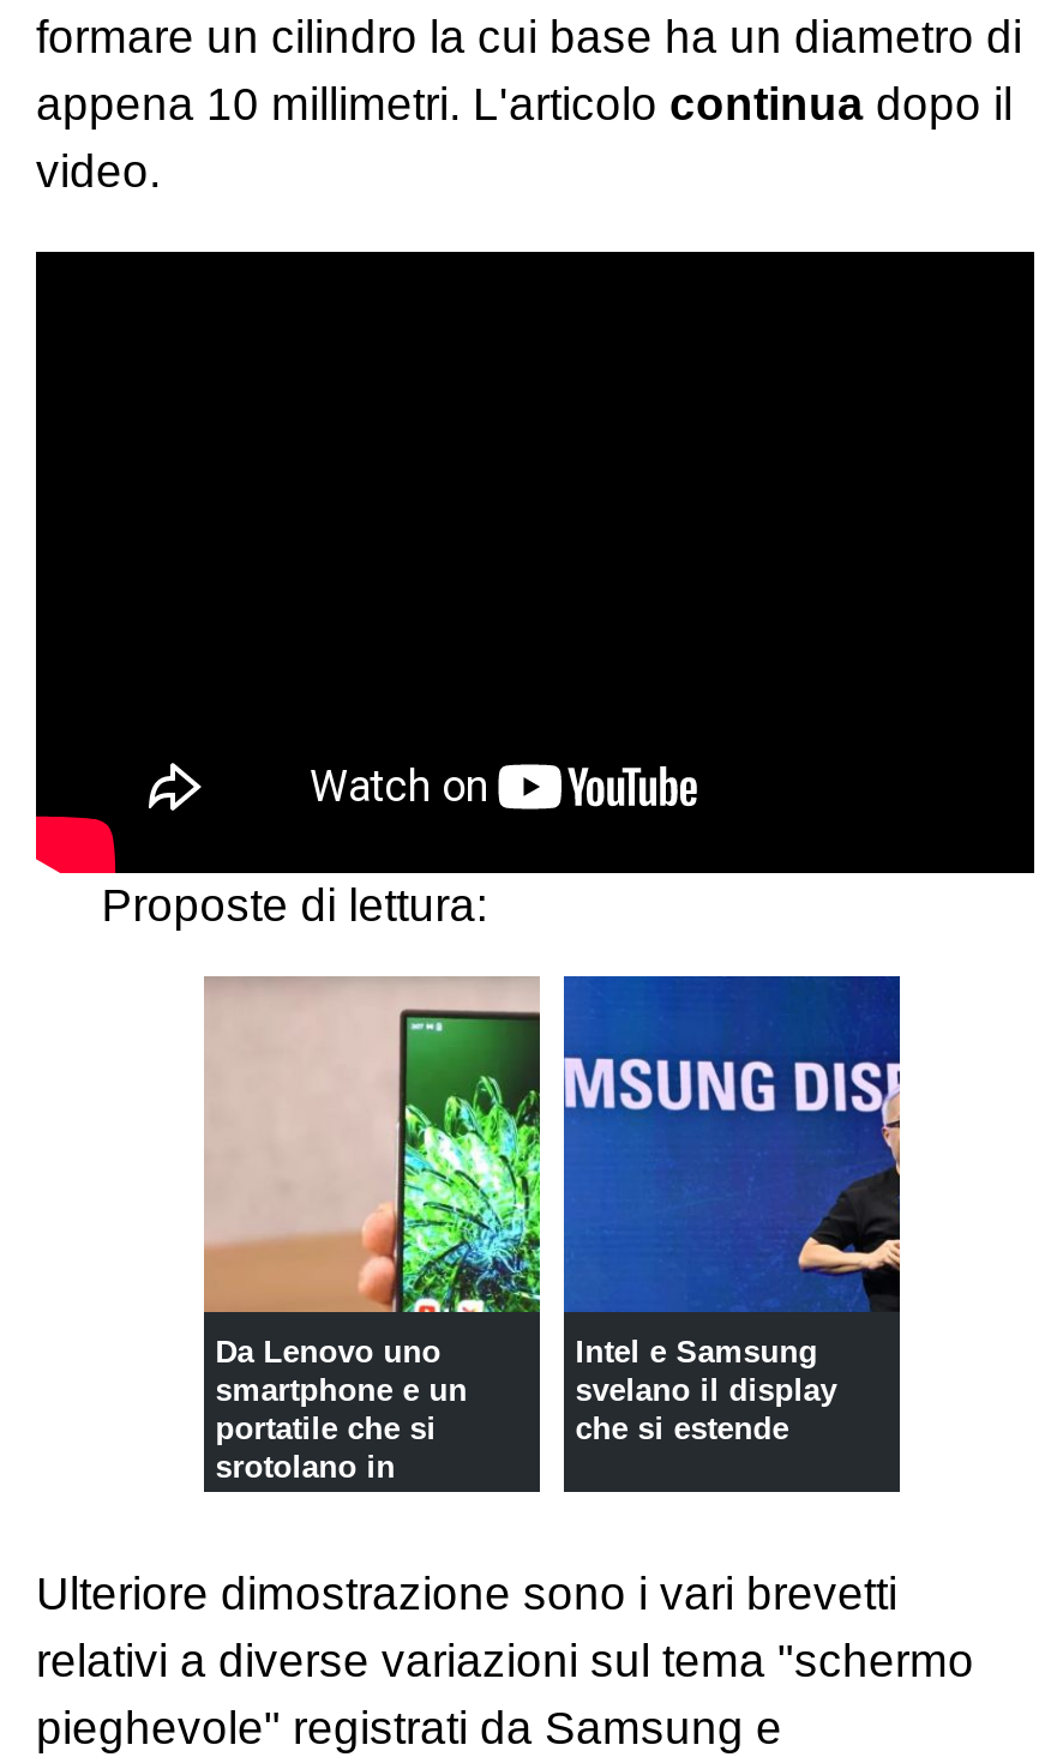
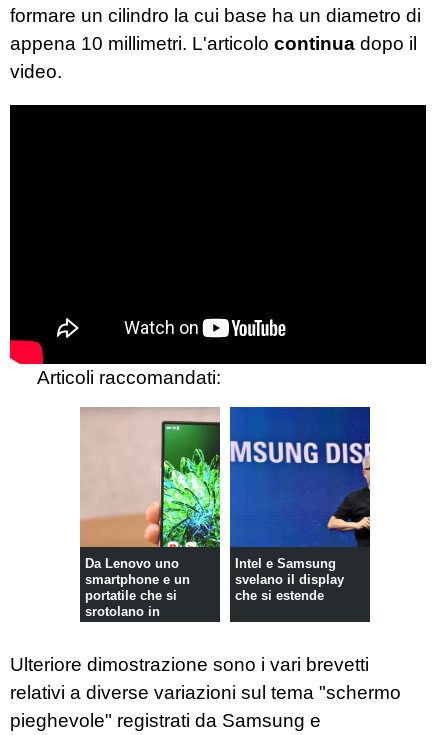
[101,880,488,931] Proposte di lettura: -> [37,367,221,388] Articoli raccomandati:

